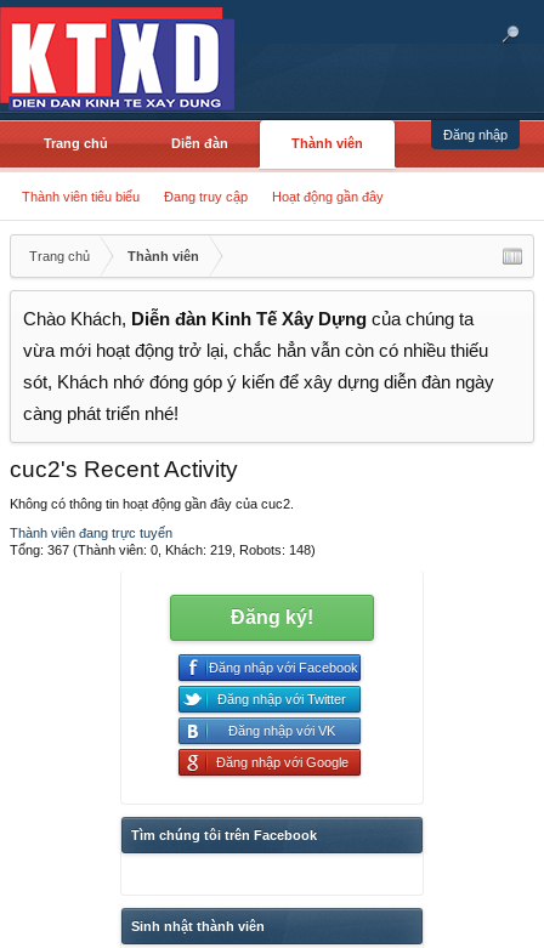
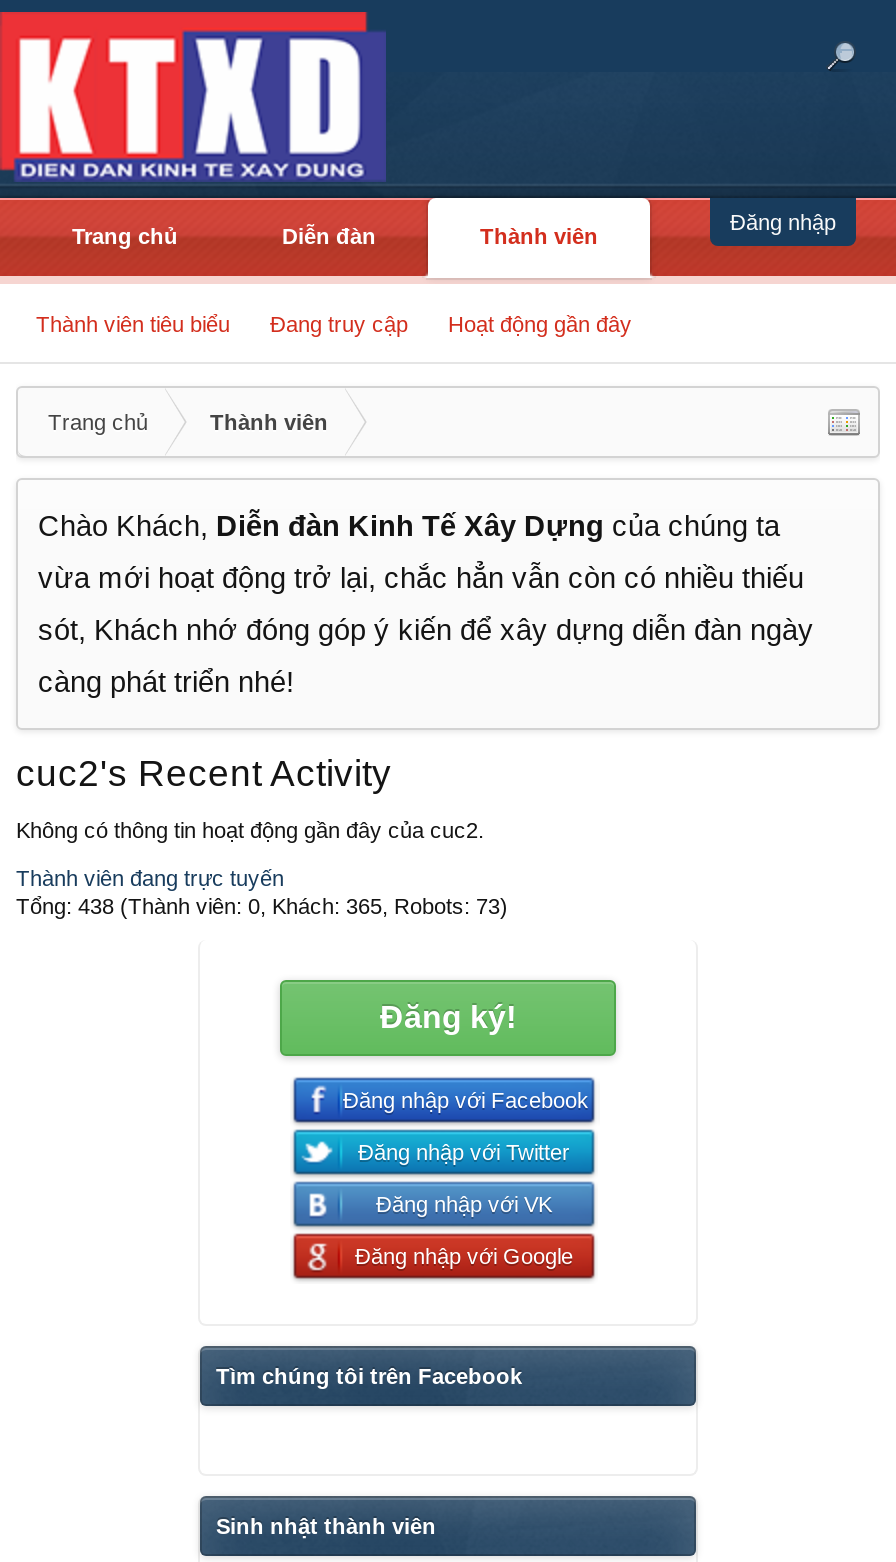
[10,543,316,557] Tổng: 367 (Thành viên: 0, Khách: 219, Robots: 148) -> [16,894,508,918] Tổng: 438 (Thành viên: 0, Khách: 365, Robots: 73)

